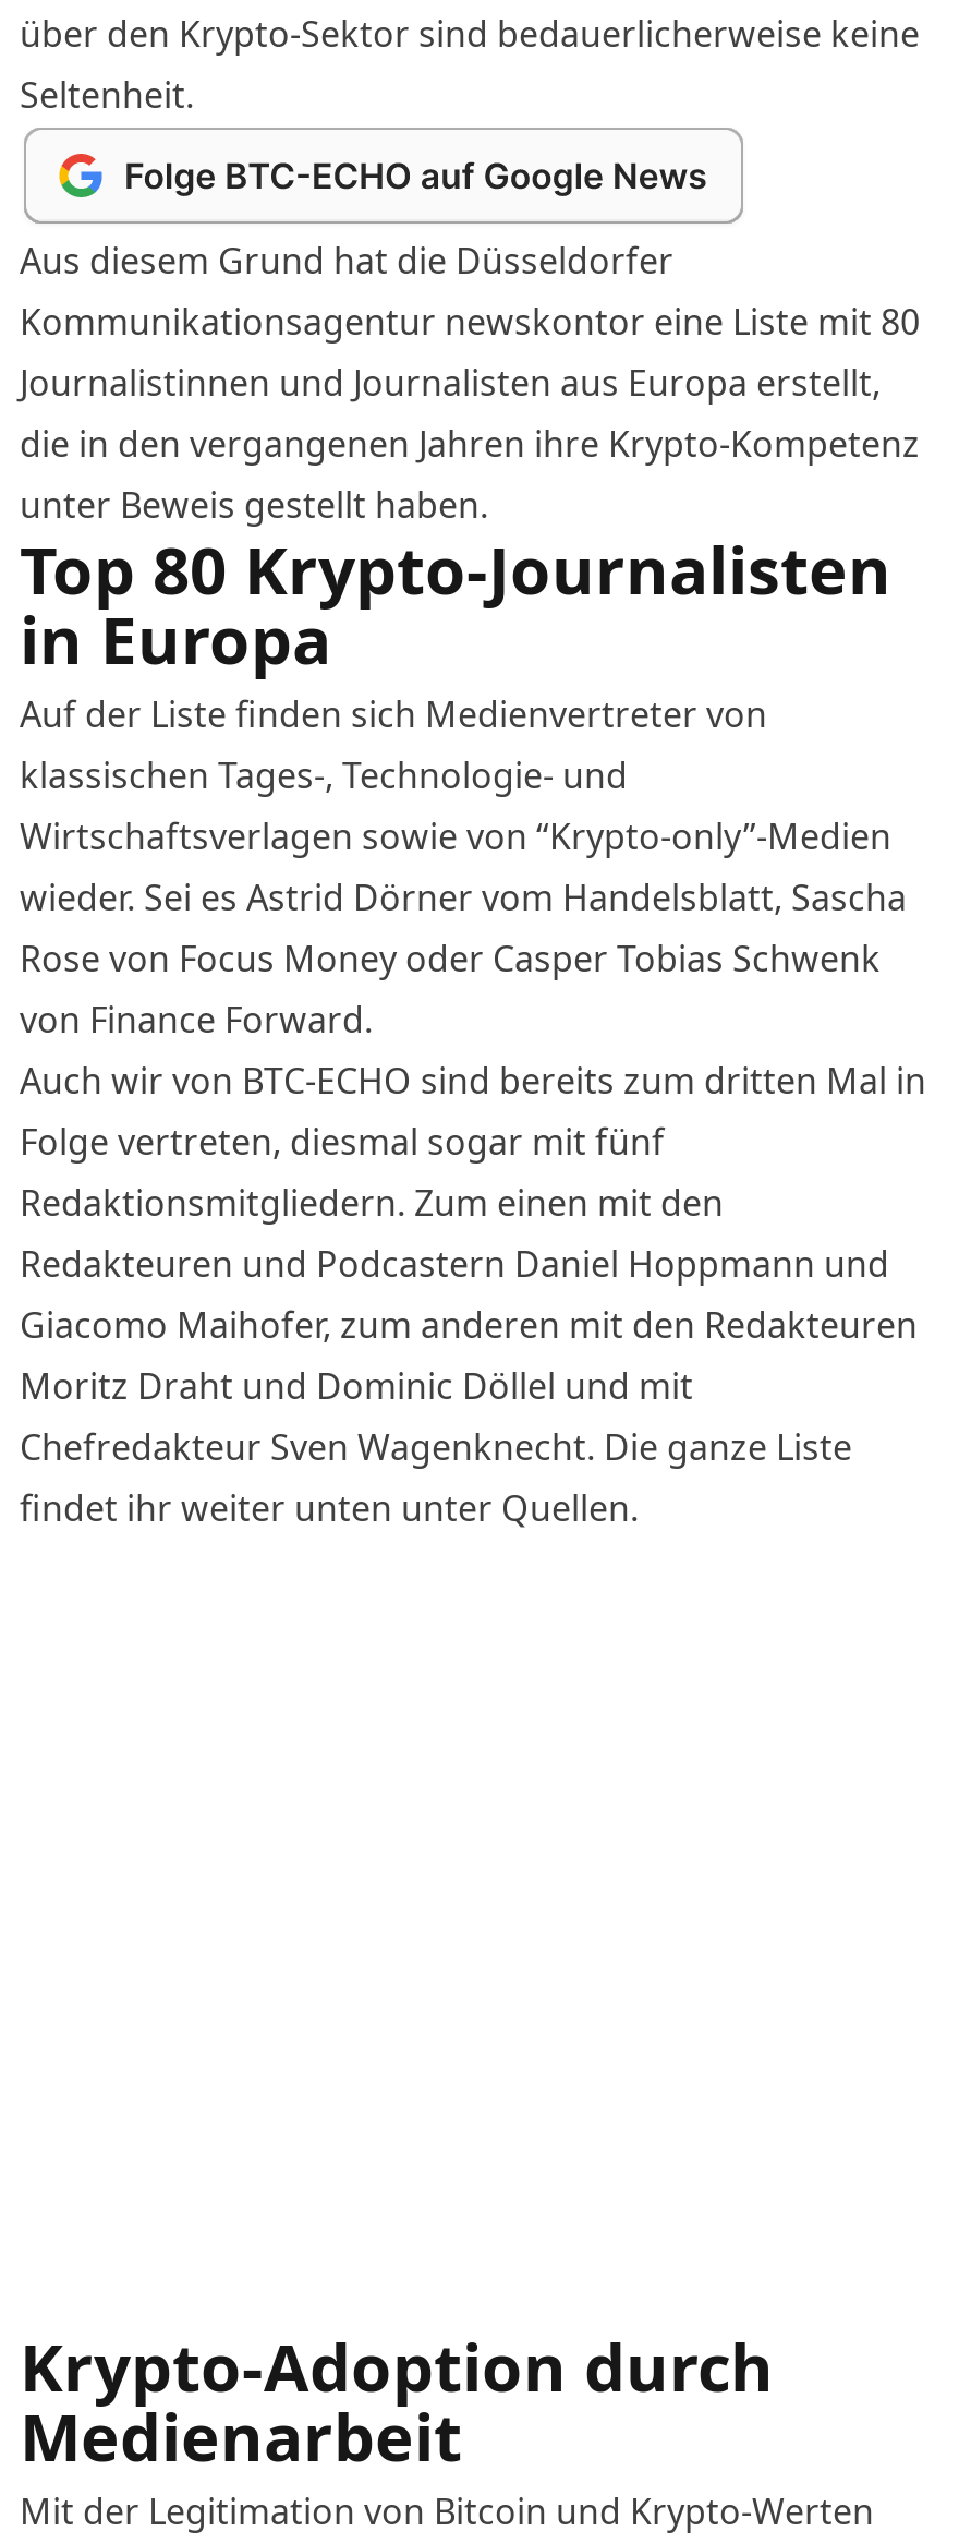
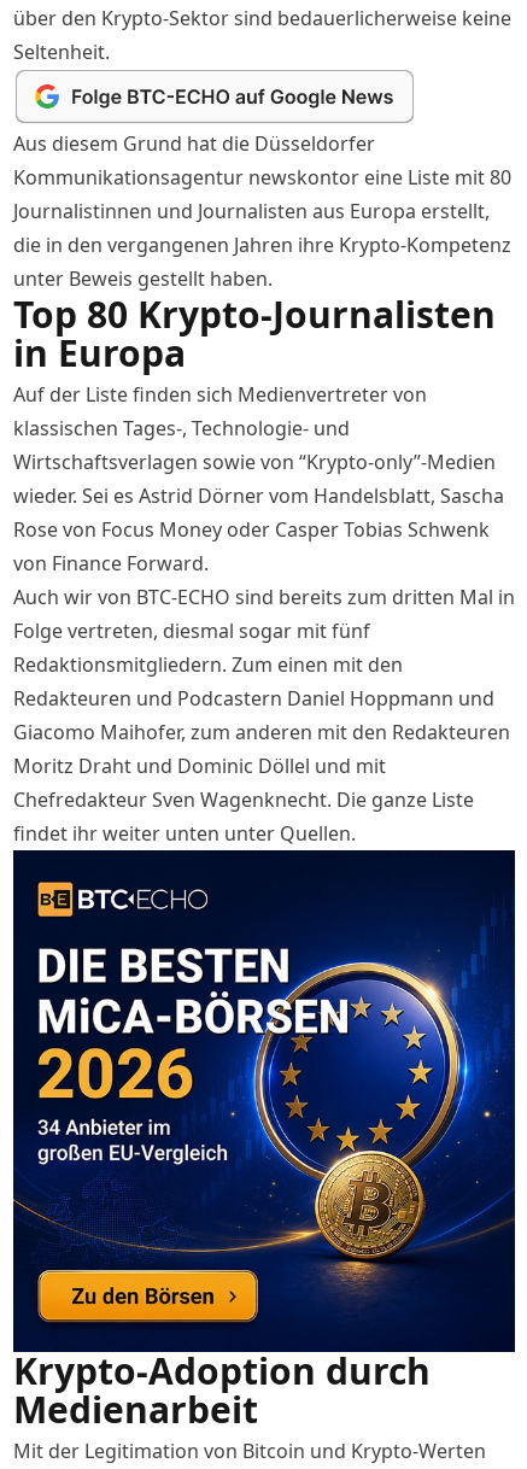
none -> [12,849,516,1353] [image]

